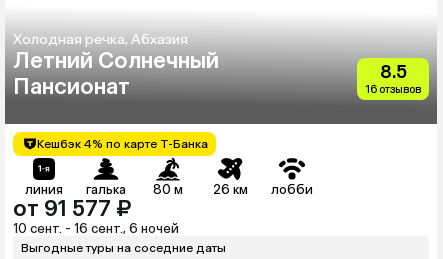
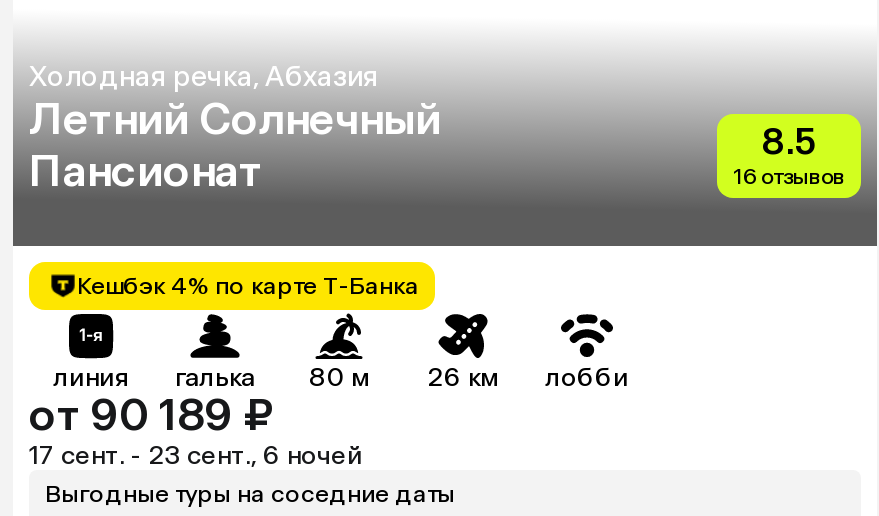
[13,195,131,222] от 91 577 ₽ -> [29,388,273,442] от 90 189 ₽
[13,221,179,236] 10 сент. - 16 сент., 6 ночей -> [29,440,363,470] 17 сент. - 23 сент., 6 ночей

